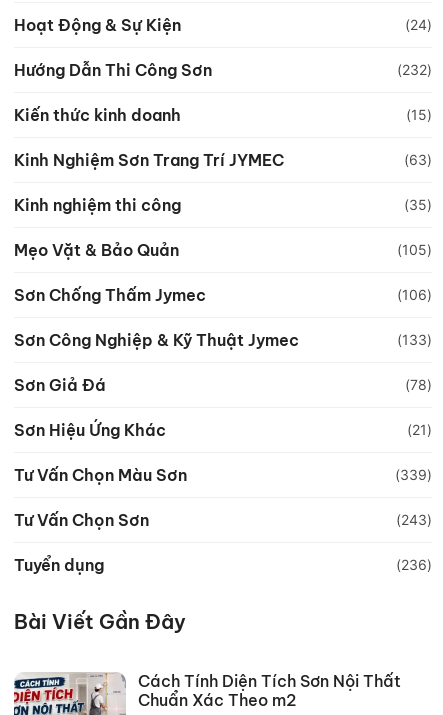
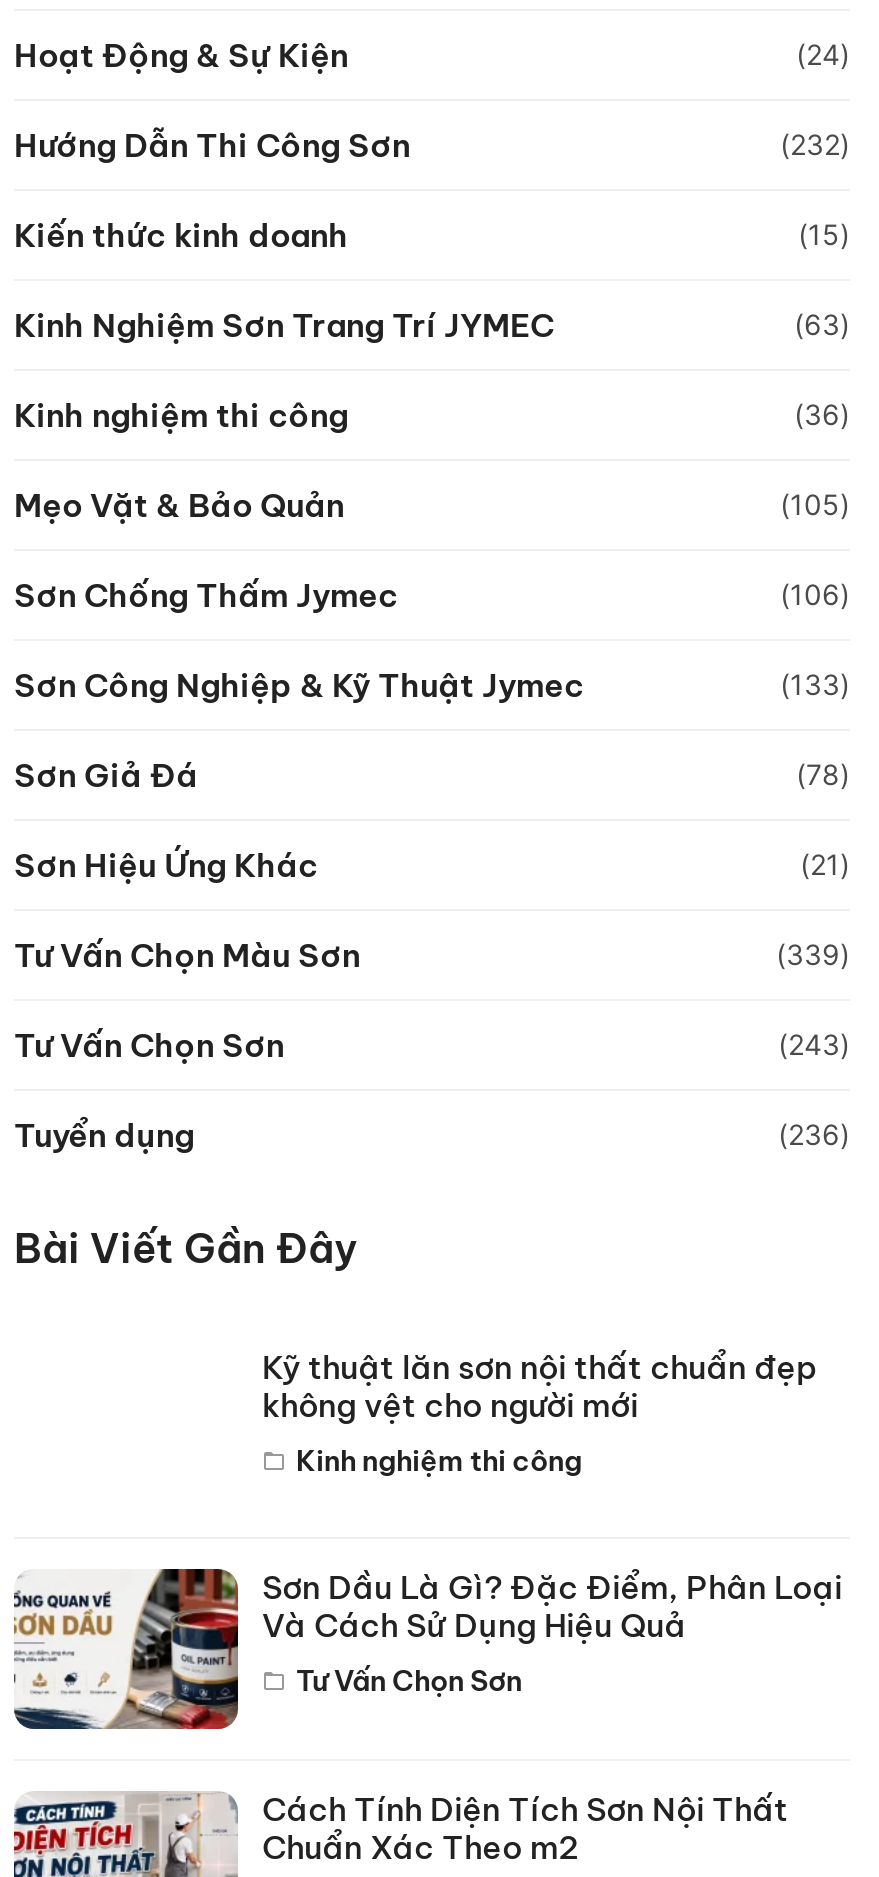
[404,196,432,213] (35) -> [794,397,850,431] (36)
none -> [12,1346,842,1731] [image] | Kỹ thuật lăn sơn nội thất chuẩn đẹp | không vệt cho người mới | Kinh nghiệm thi công | Sơn Dầu Là Gì? Đặc Điểm, Phân Loại | Và Cách Sử Dụng Hiệu Quả | Tư Vấn Chọn Sơn

